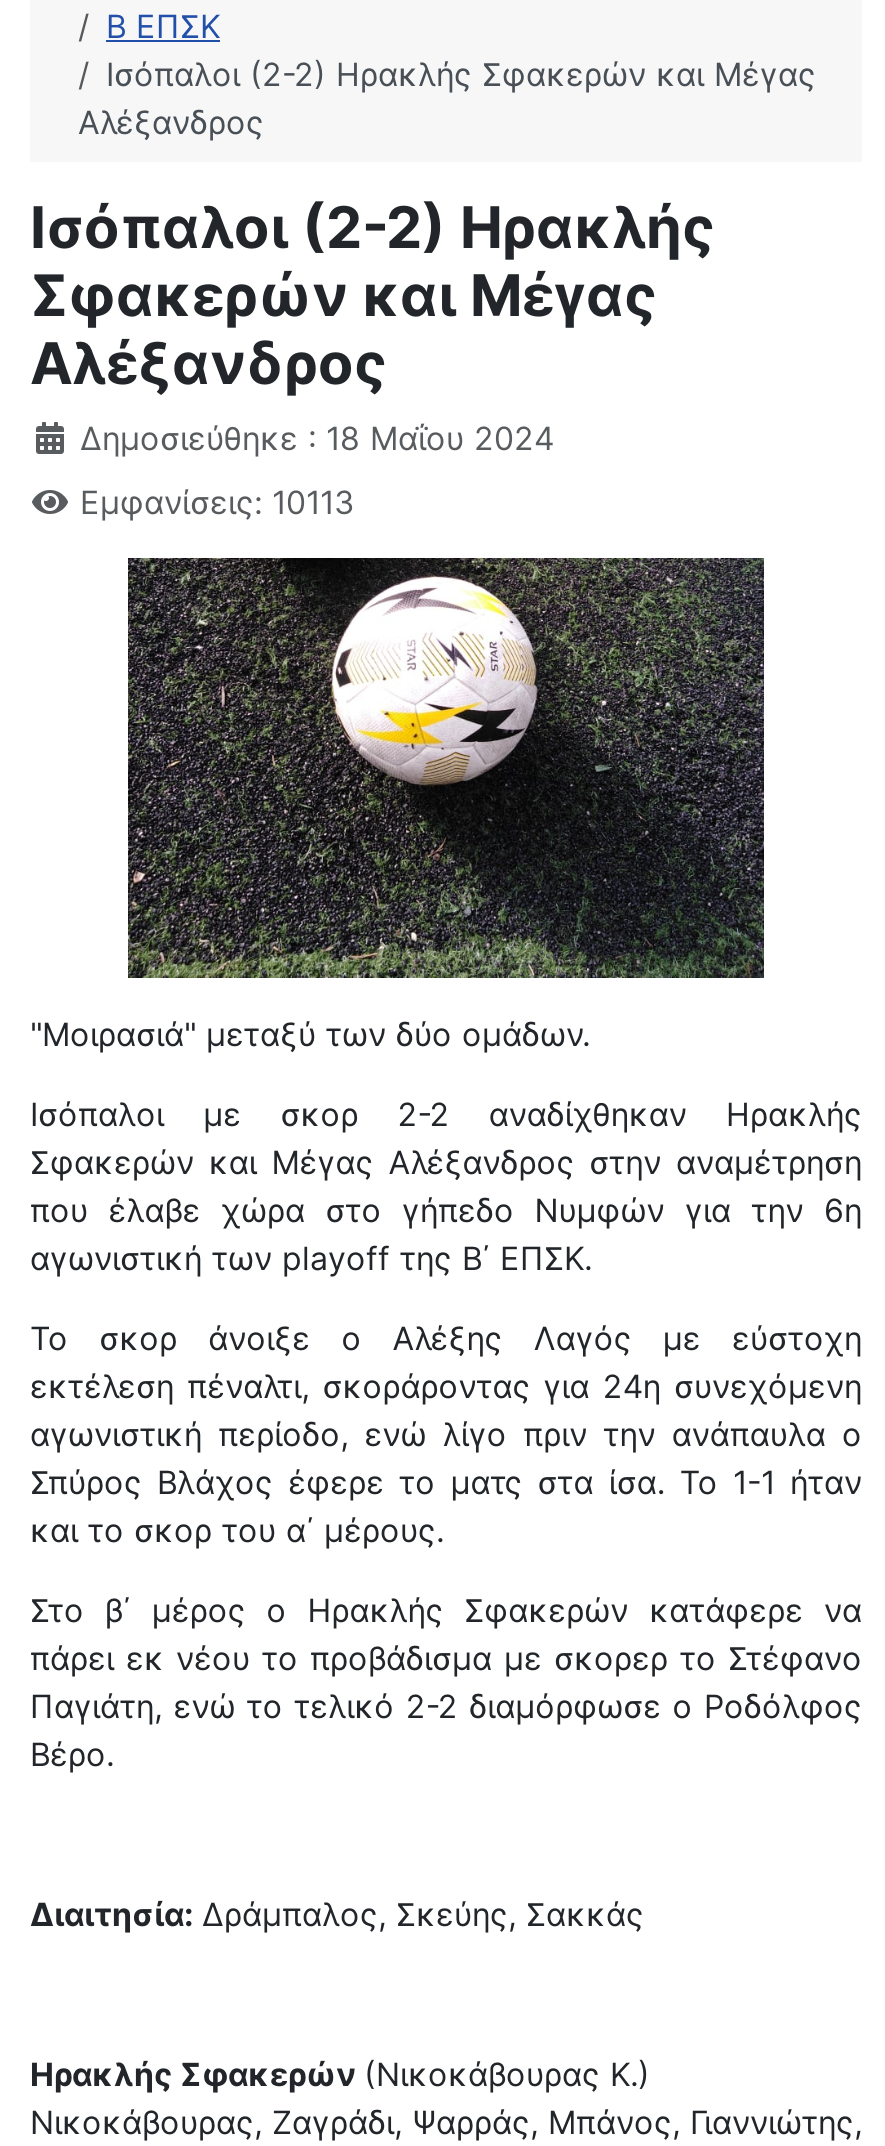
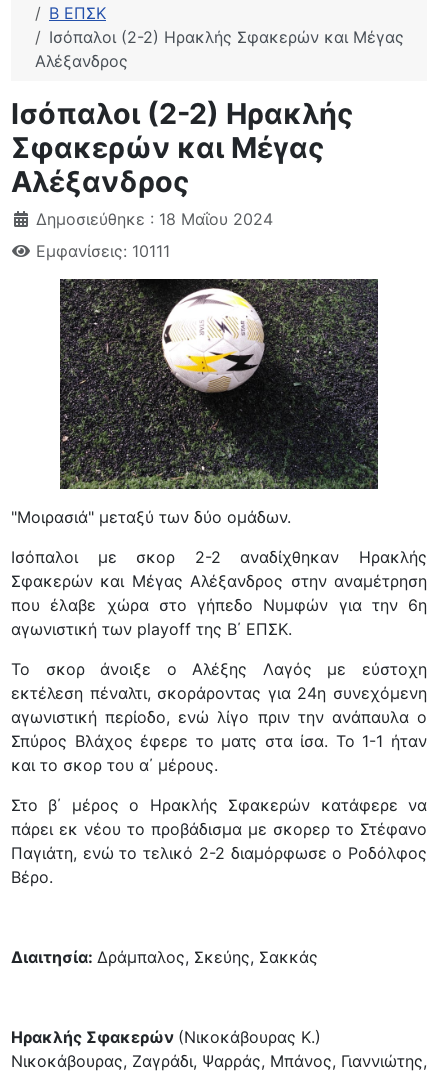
[80,482,354,522] Εμφανίσεις: 10113 -> [36,241,170,261] Εμφανίσεις: 10111

